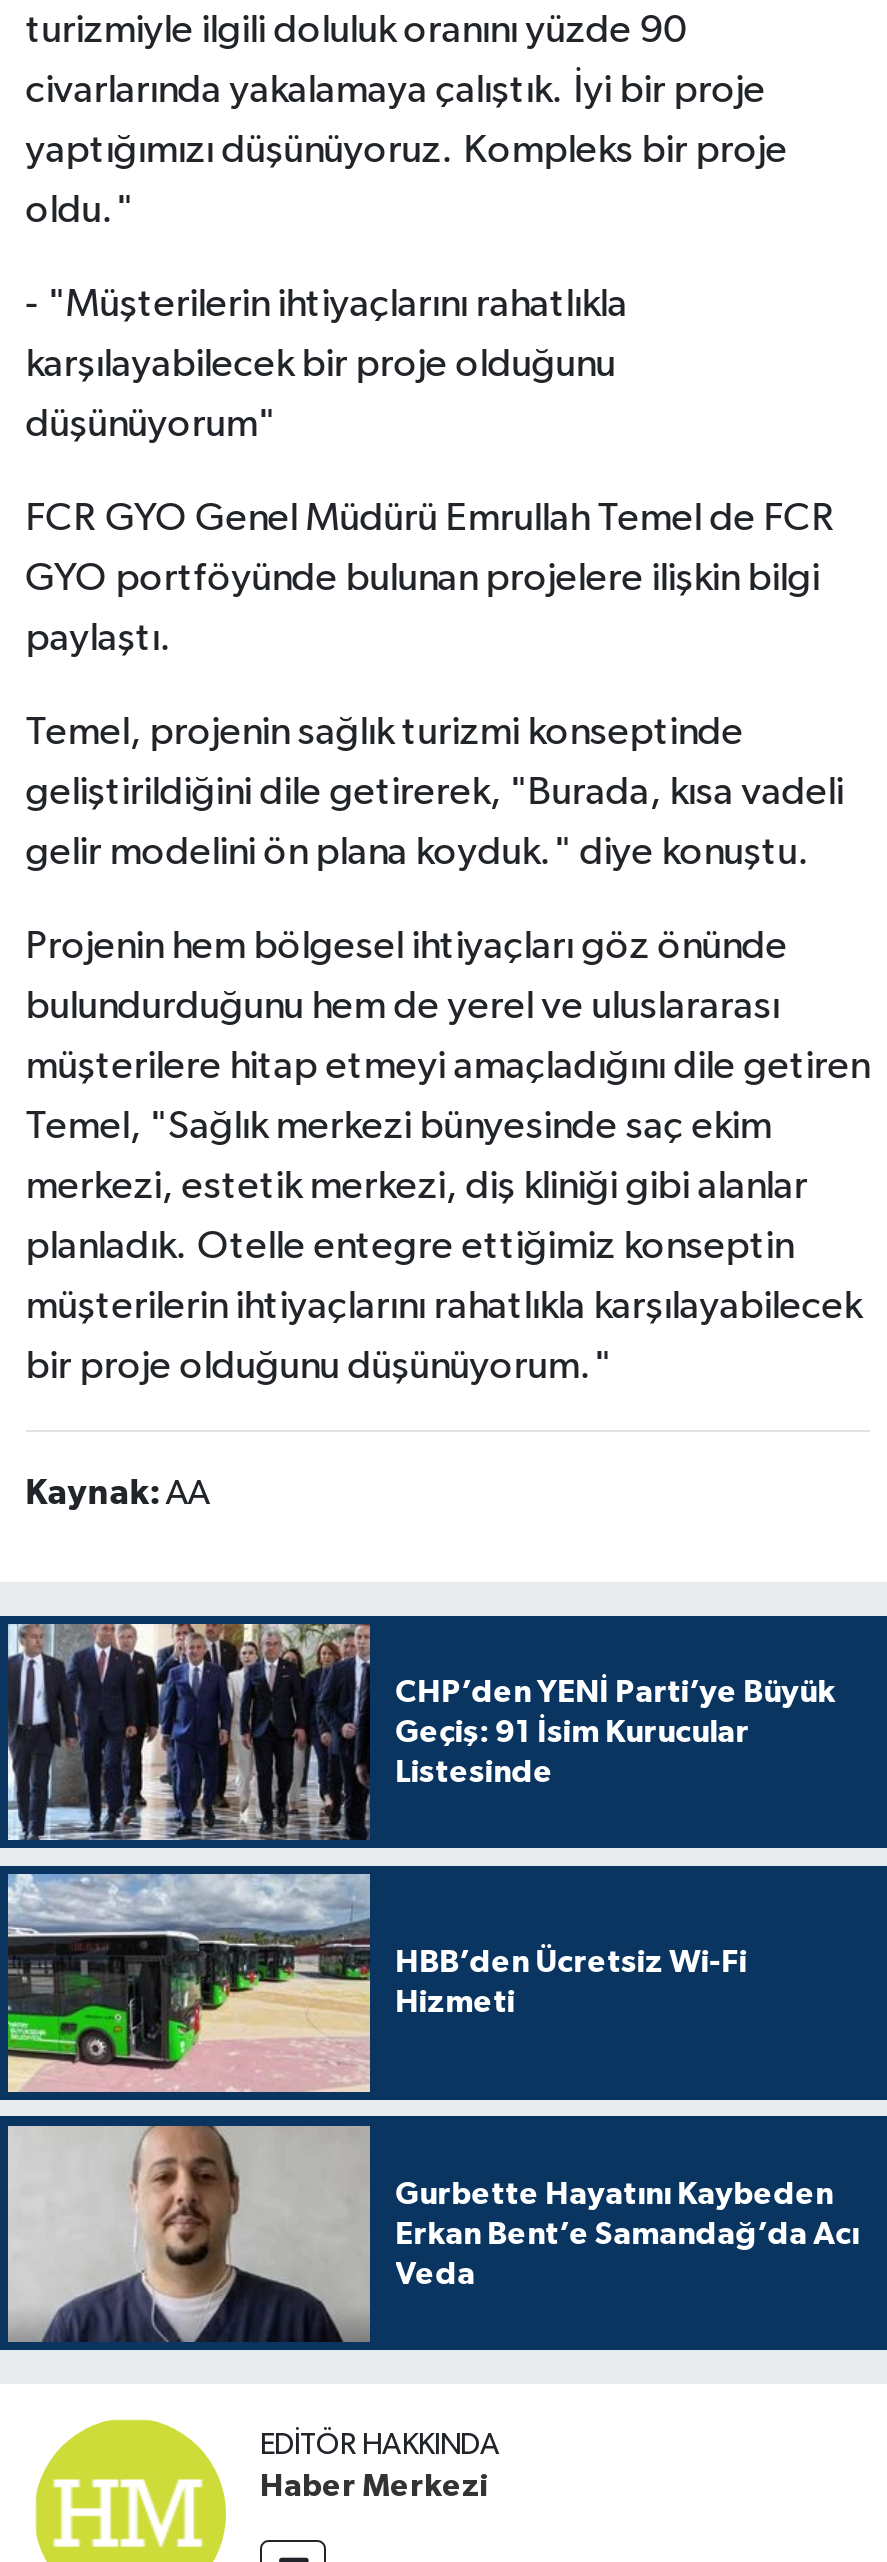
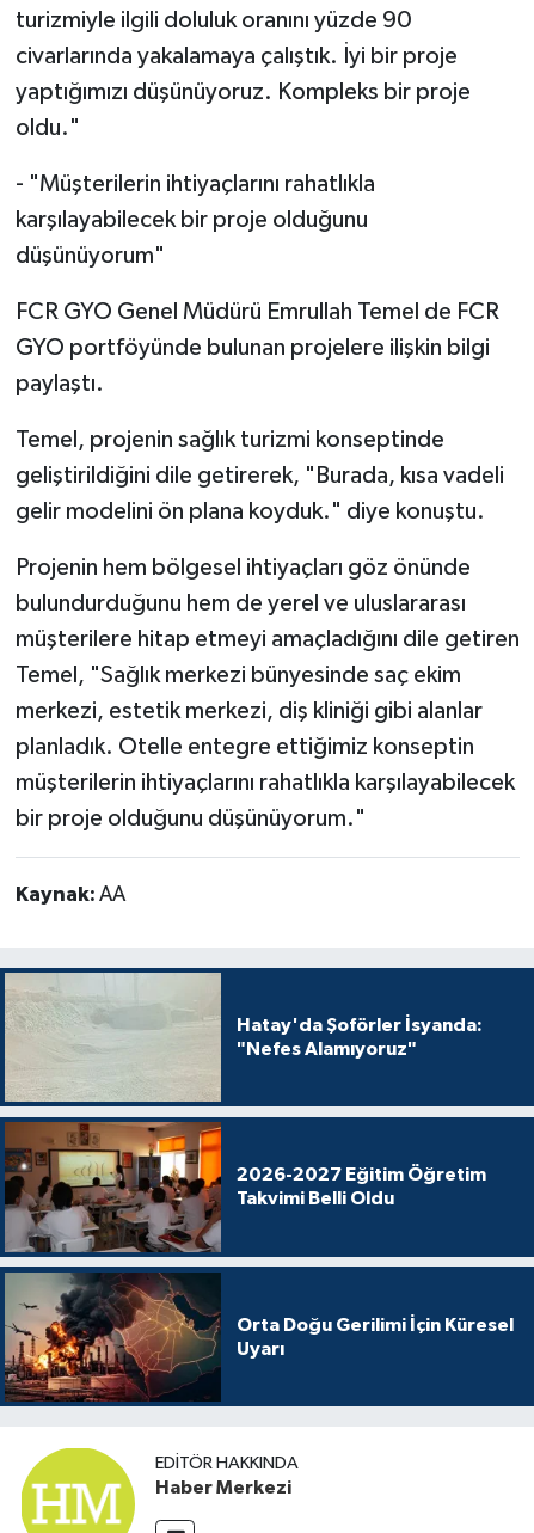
[8,1622,835,1840] [image] | CHP’den YENİ Parti’ye Büyük | Geçiş: 91 İsim Kurucular | Listesinde -> [4,971,482,1103] [image] | Hatay'da Şoförler İsyanda: | "Nefes Alamıyoruz"
[6,1872,747,2094] [image] | HBB’den Ücretsiz Wi-Fi | Hizmeti -> [5,1121,486,1253] [image] | 2026-2027 Eğitim Öğretim | Takvimi Belli Oldu
[6,2124,859,2344] [image] | Gurbette Hayatını Kaybeden | Erkan Bent’e Samandağ’da Acı | Veda -> [5,1273,513,1402] [image] | Orta Doğu Gerilimi İçin Küresel | Uyarı

